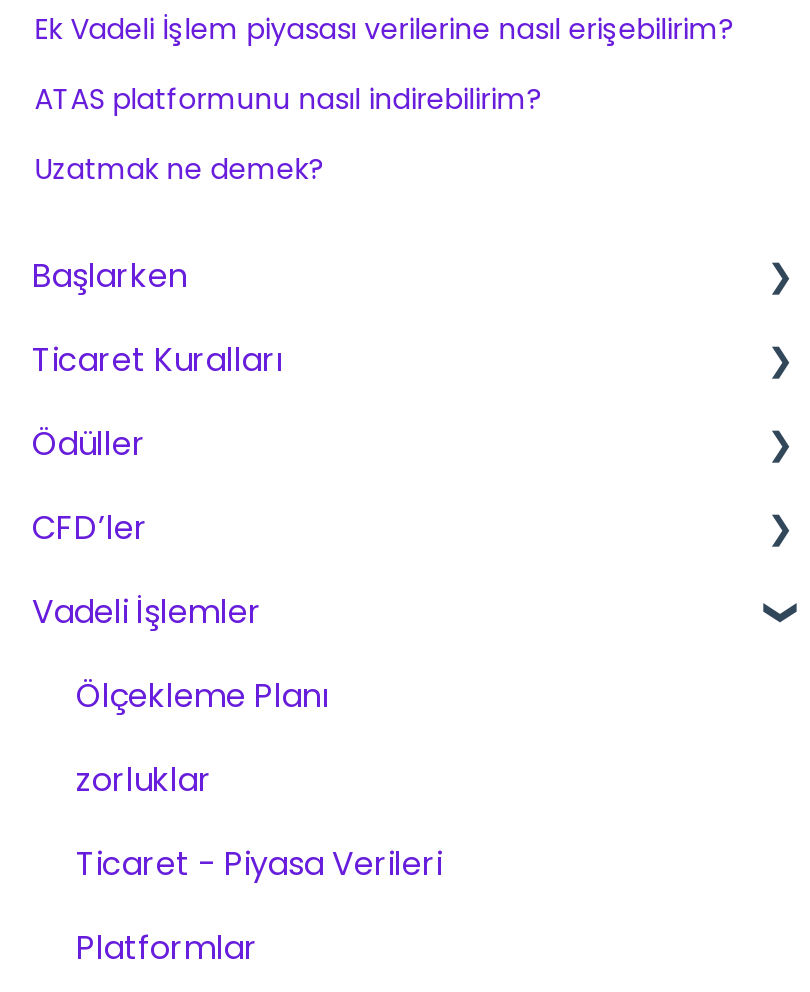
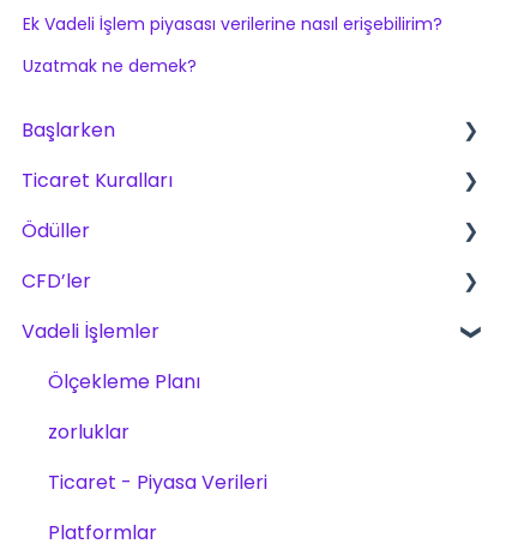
[34,79,542,119] ATAS platformunu nasıl indirebilirim? -> none

